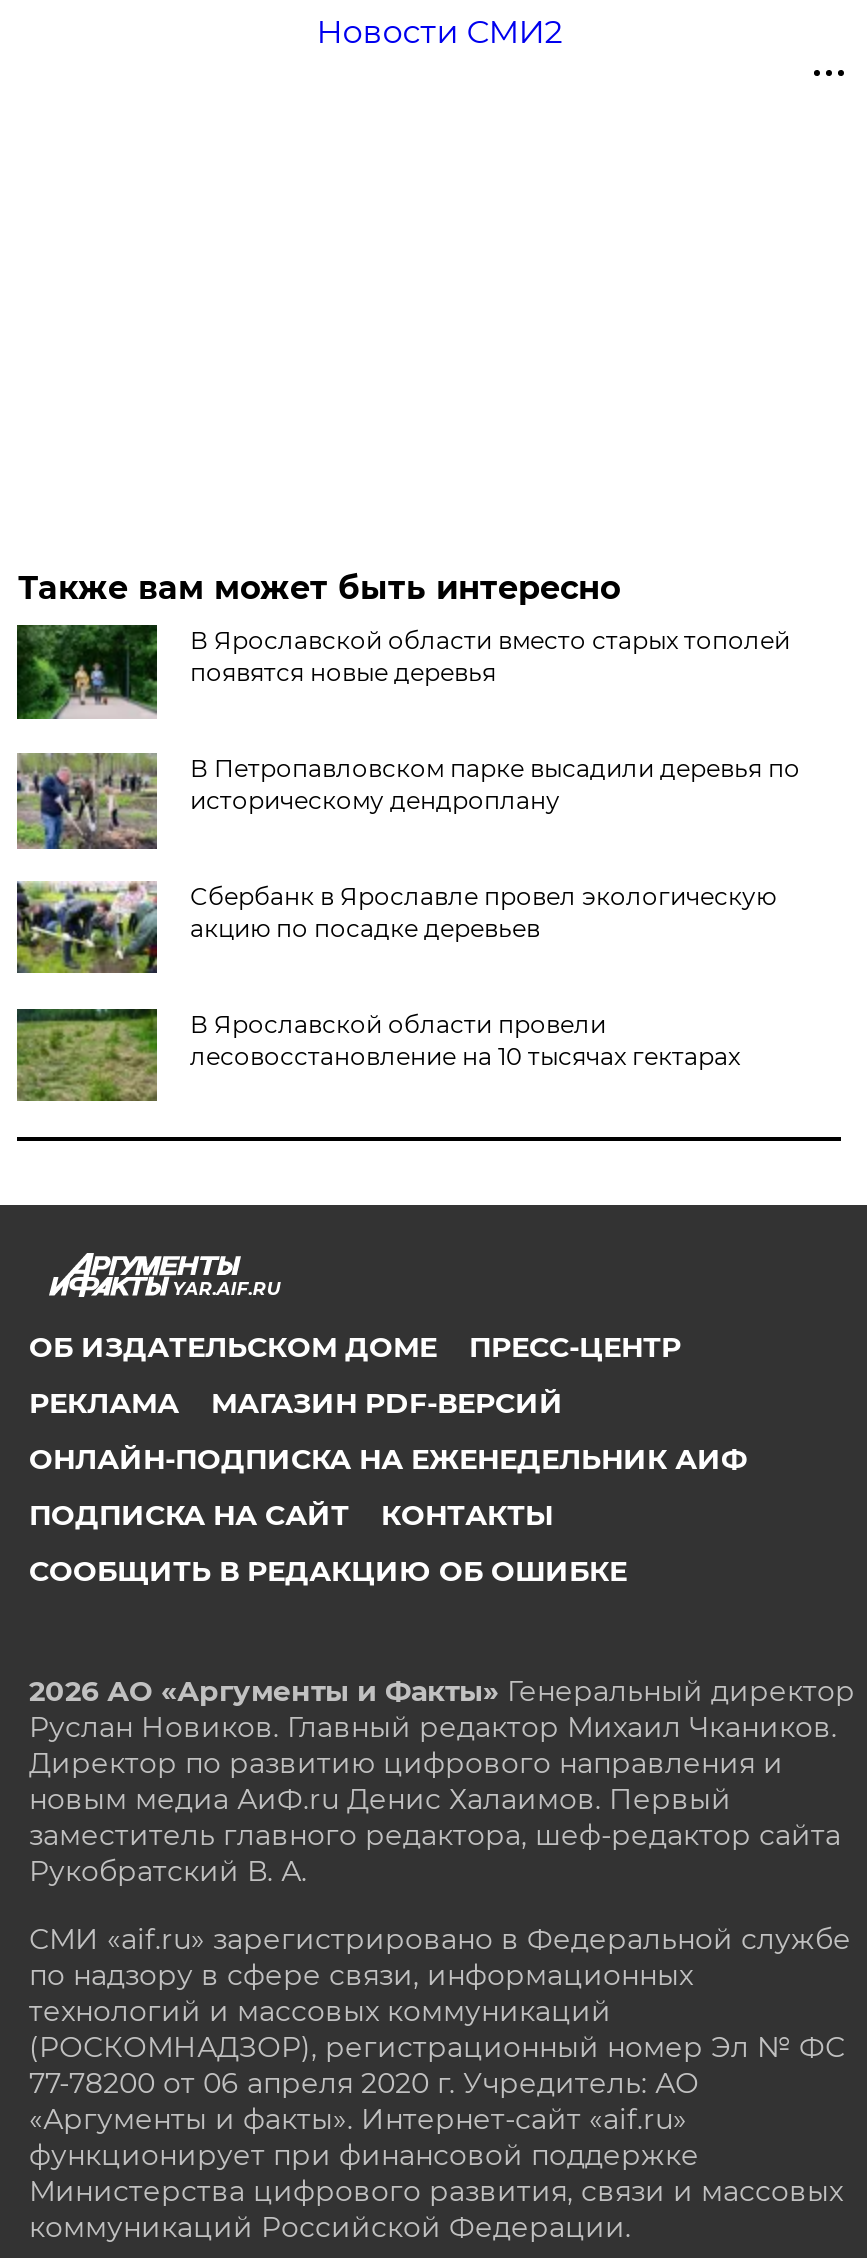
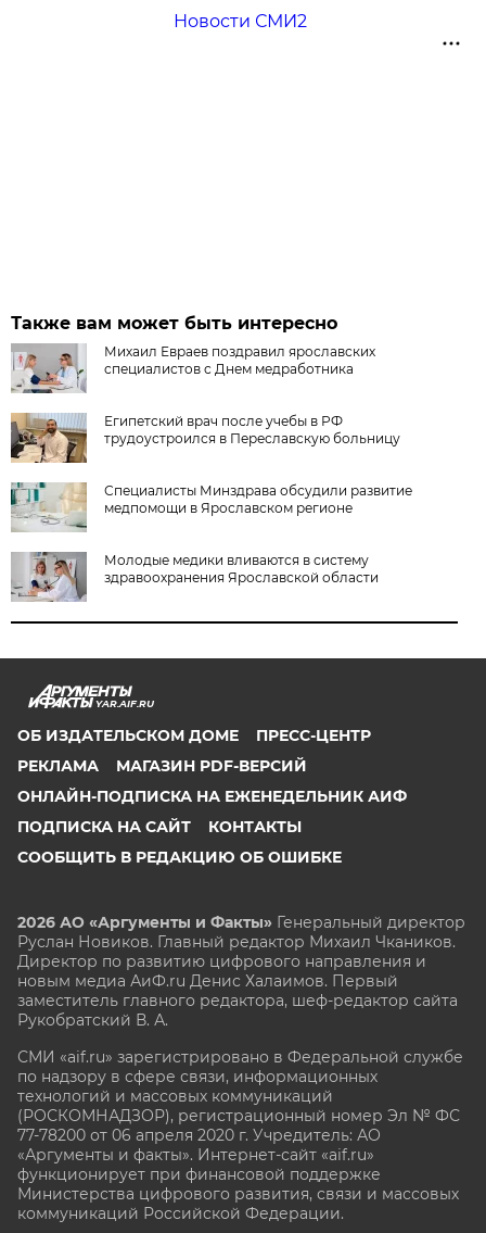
[15,623,790,721] [image] | В Ярославской области вместо старых тополей | появятся новые деревья -> [11,343,376,394] [image] | Михаил Евраев поздравил ярославских | специалистов с Днем медработника
[15,751,800,851] [image] | В Петропавловском парке высадили деревья по | историческому дендроплану -> [10,413,401,465] [image] | Египетский врач после учебы в РФ | трудоустроился в Переславскую больницу
[17,881,776,975] [image] | Сбербанк в Ярославле провел экологическую | акцию по посадке деревьев -> [11,481,413,532] [image] | Специалисты Минздрава обсудили развитие | медпомощи в Ярославском регионе
[15,1007,740,1103] [image] | В Ярославской области провели | лесовосстановление на 10 тысячах гектарах -> [11,551,379,602] [image] | Молодые медики вливаются в систему | здравоохранения Ярославской области

